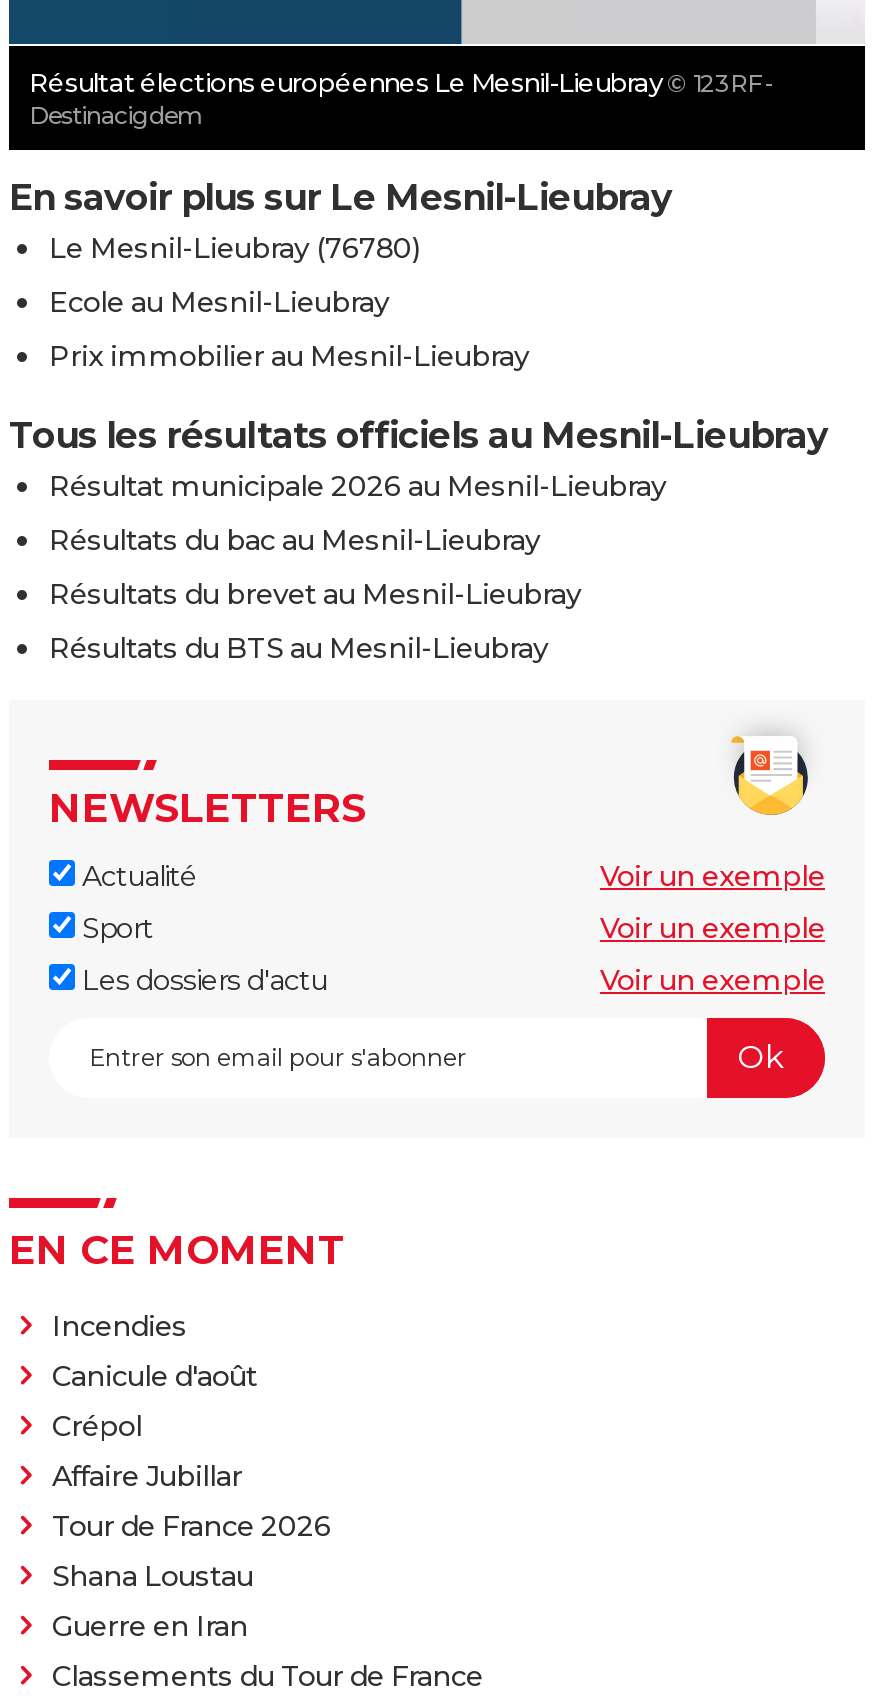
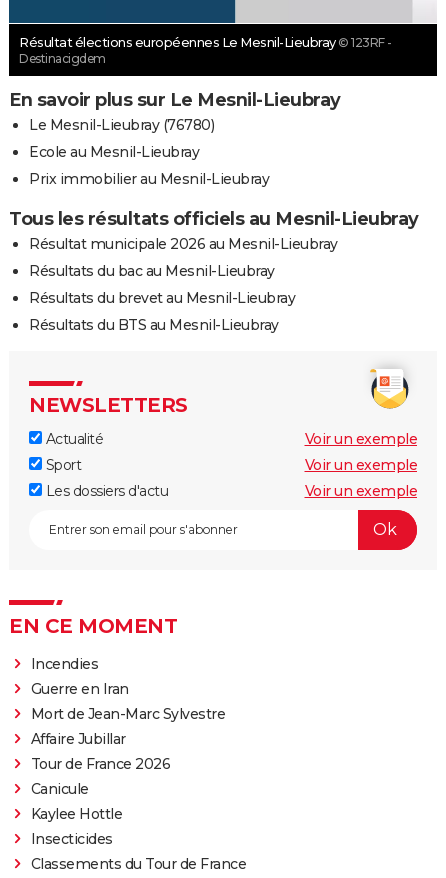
[52,1358,257,1444] Canicule d'août | Crépol -> [30,705,225,723] Mort de Jean-Marc Sylvestre
[52,1558,253,1594] Shana Loustau -> [30,780,122,848] Canicule | Kaylee Hottle | Insecticides
moved [52,1608,248,1644] -> [30,680,128,698]: Guerre en Iran

